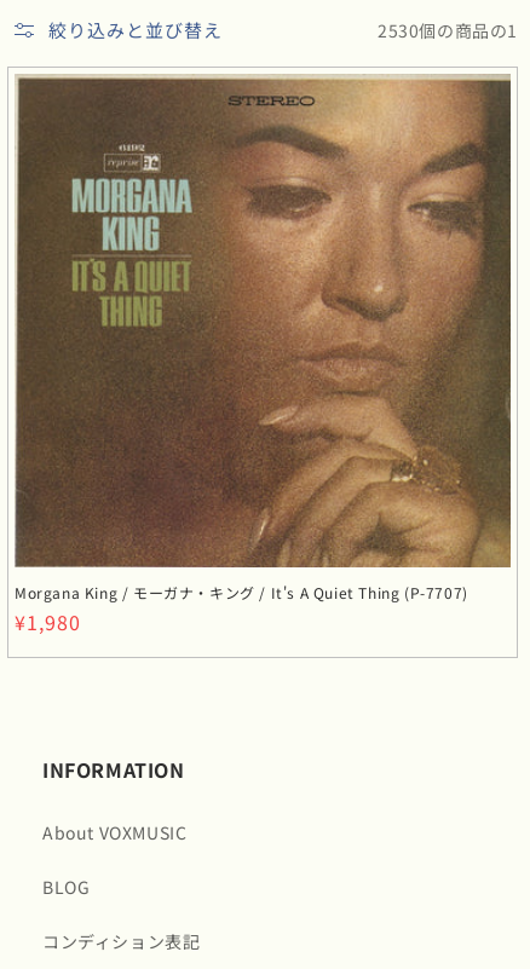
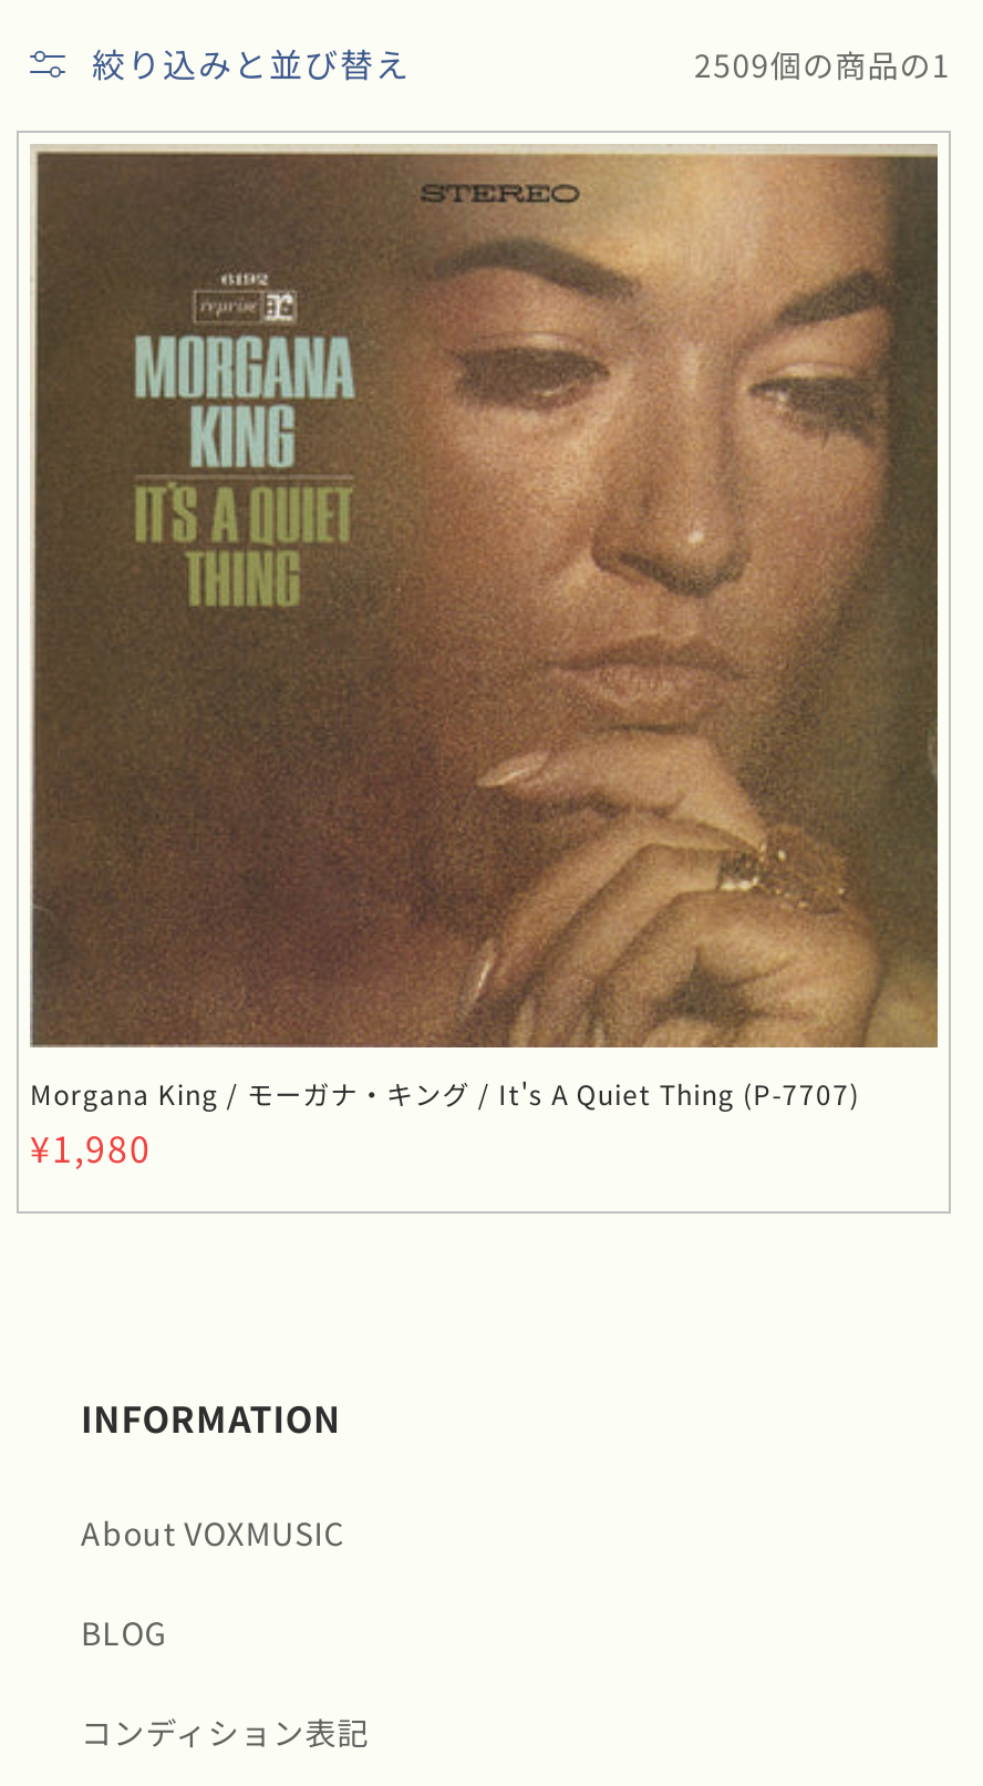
[378,18,518,42] 2530個の商品の1 -> [694,41,951,85] 2509個の商品の1

